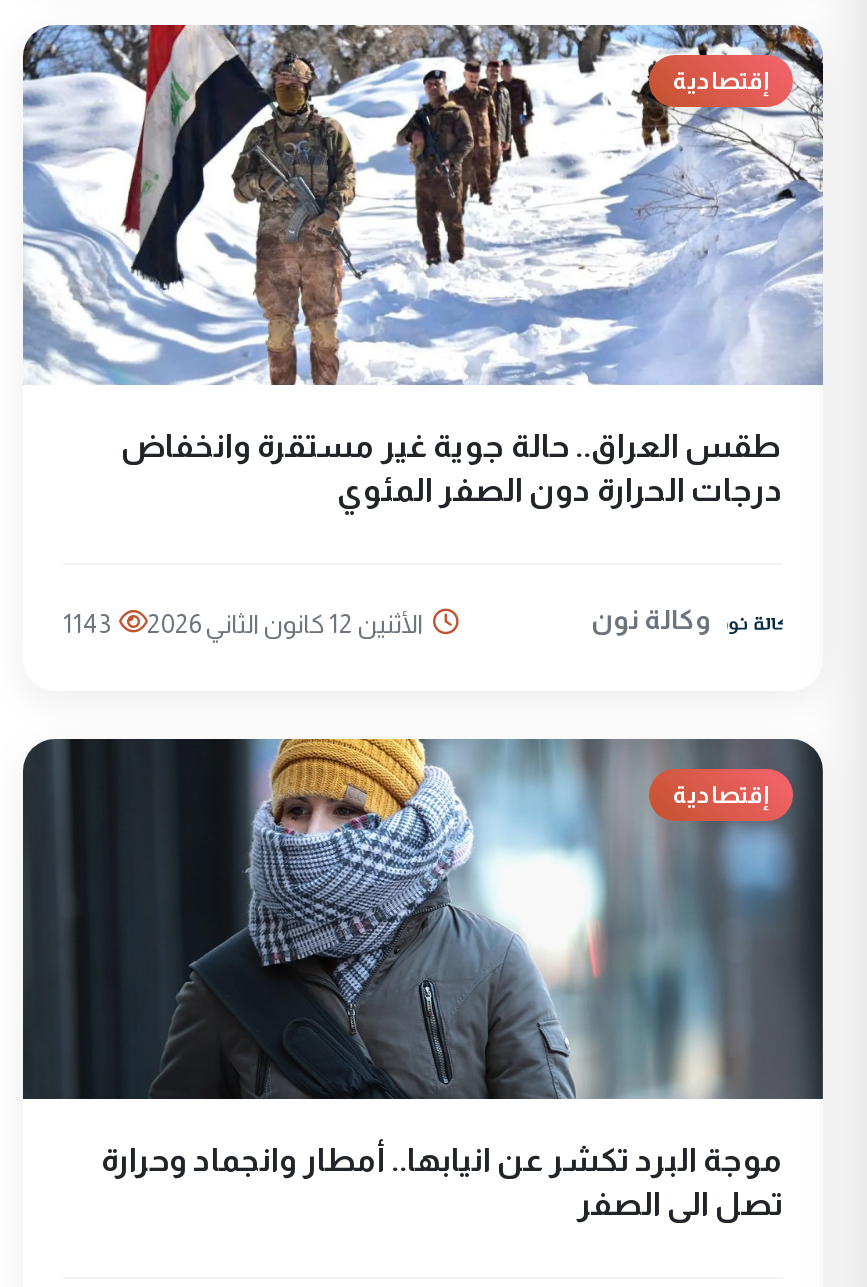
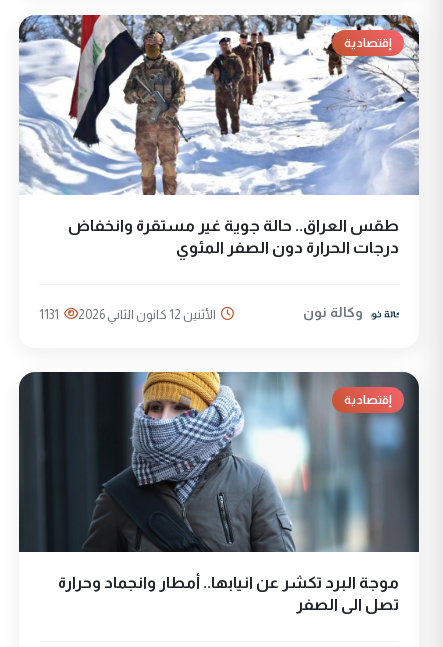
[63,608,109,638] 1143 -> [39,306,59,321] 1131

